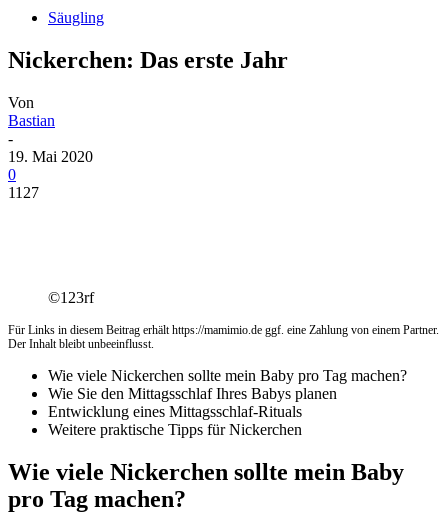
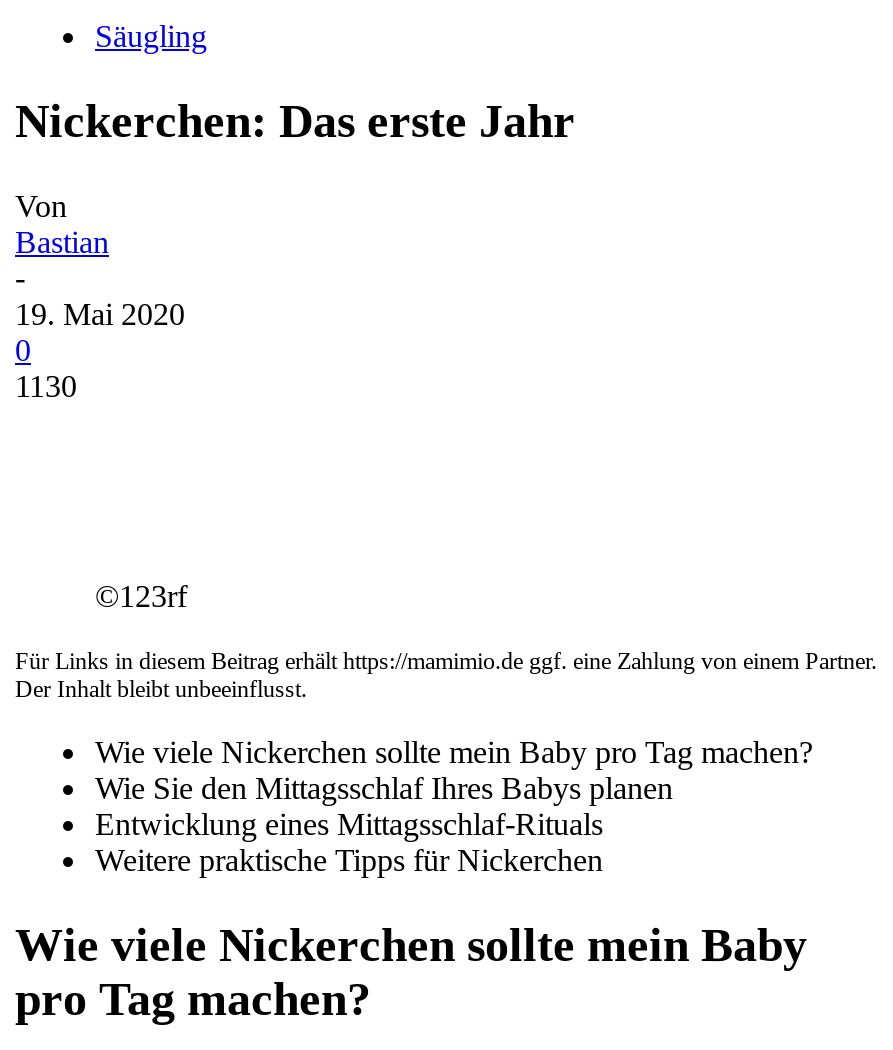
[8,184,39,201] 1127 -> [15,369,77,403] 1130

